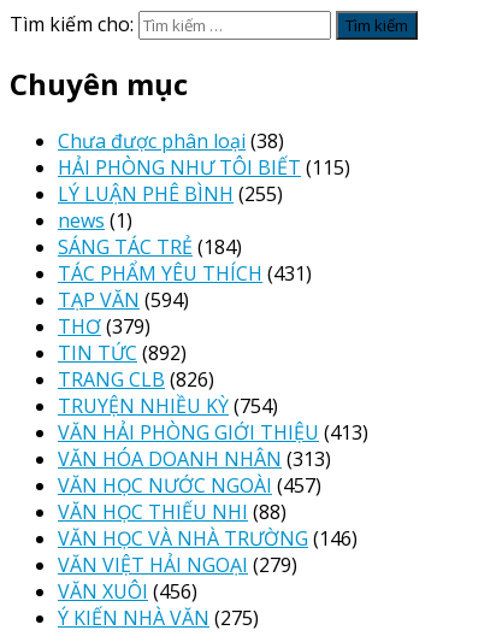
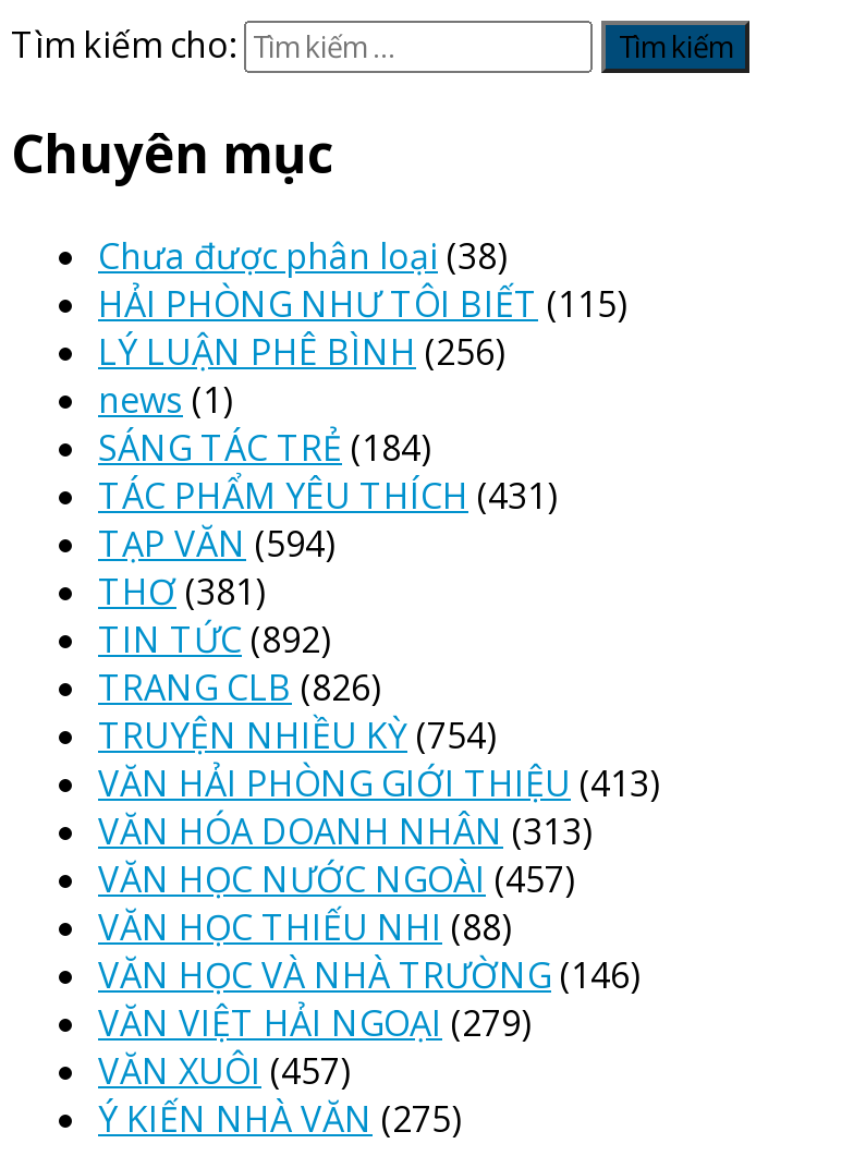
[58,181,283,207] LÝ LUẬN PHÊ BÌNH (255) -> [98,328,505,376] LÝ LUẬN PHÊ BÌNH (256)
[58,313,150,340] THƠ (379) -> [98,568,266,616] THƠ (381)
[58,578,197,605] VĂN XUÔI (456) -> [98,1047,351,1095] VĂN XUÔI (457)

